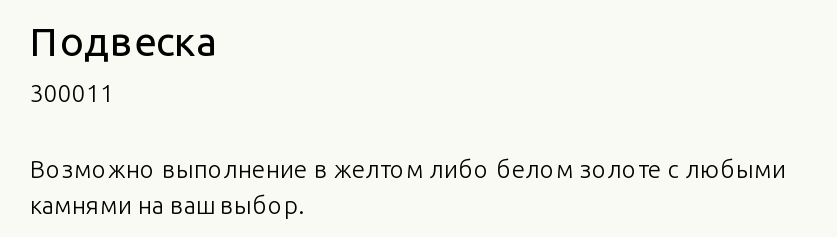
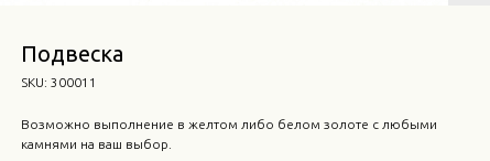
[30,80,114,106] 300011 -> [21,75,97,89] SKU: 300011

